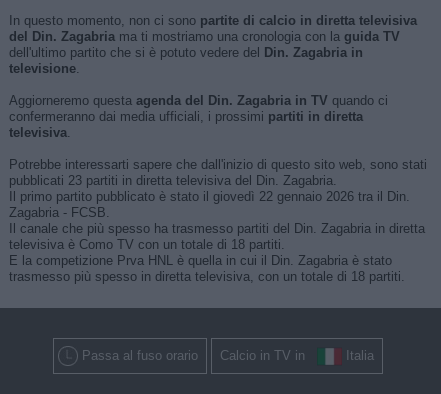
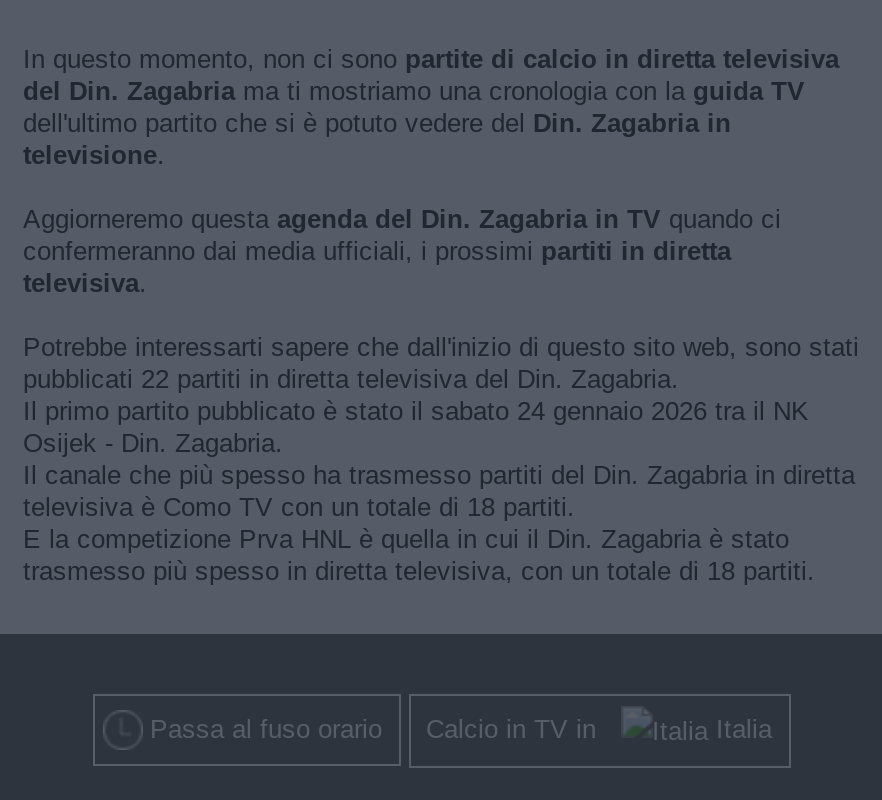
[9,173,410,220] pubblicati 23 partiti in diretta televisiva del Din. Zagabria. | Il primo partito pubblicato è stato il giovedì 22 gennaio 2026 tra il Din. | Zagabria - FCSB. -> [23,364,809,458] pubblicati 22 partiti in diretta televisiva del Din. Zagabria. | Il primo partito pubblicato è stato il sabato 24 gennaio 2026 tra il NK | Osijek - Din. Zagabria.

